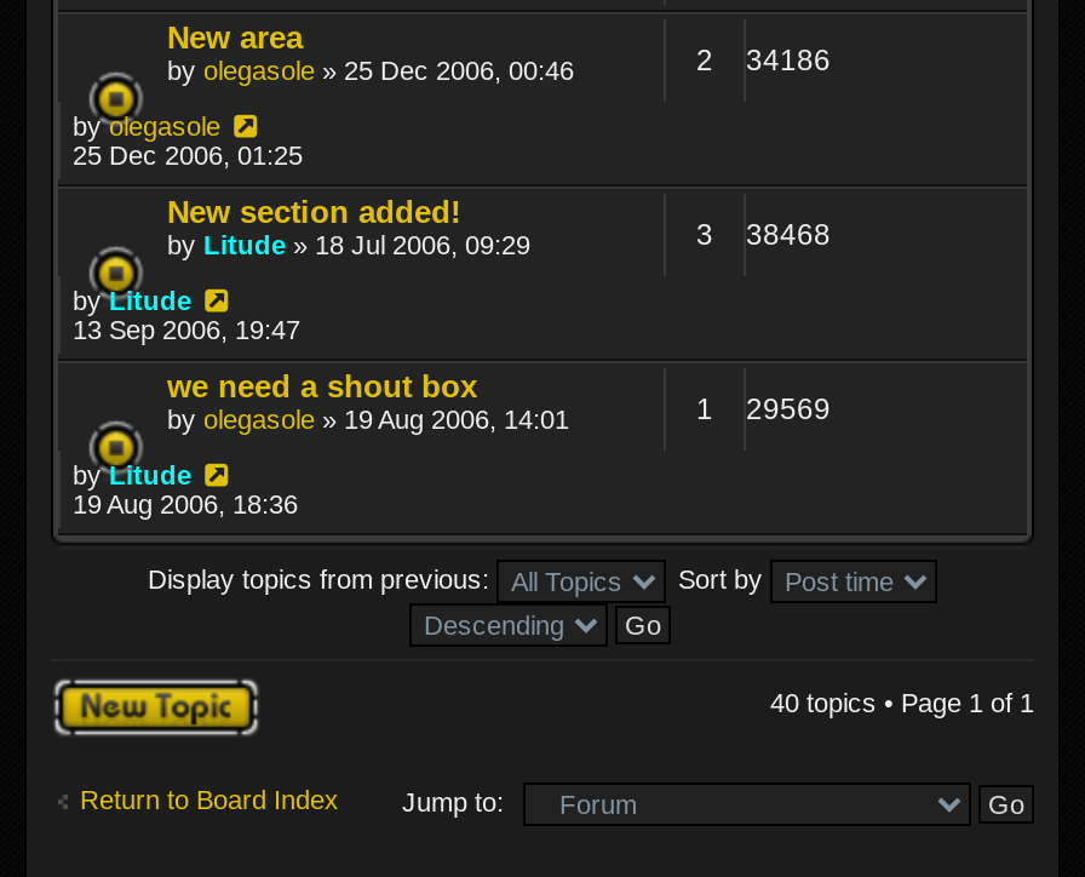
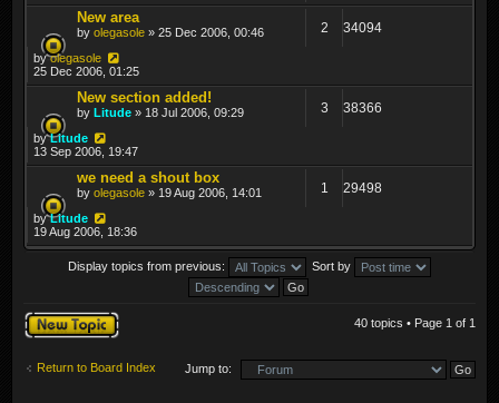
[696,43,831,77] 2 34186 -> [320,20,382,35] 2 34094
[696,217,831,251] 3 38468 -> [320,100,382,115] 3 38366
[696,392,831,426] 1 29569 -> [320,180,382,196] 1 29498

